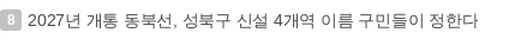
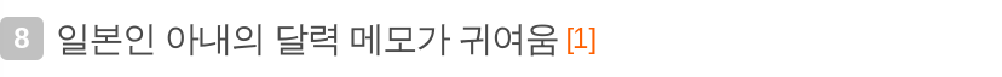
[28,10,478,29] 2027년 개통 동북선, 성북구 신설 4개역 이름 구민들이 정한다 -> [56,19,595,57] 일본인 아내의 달력 메모가 귀여움 [1]

